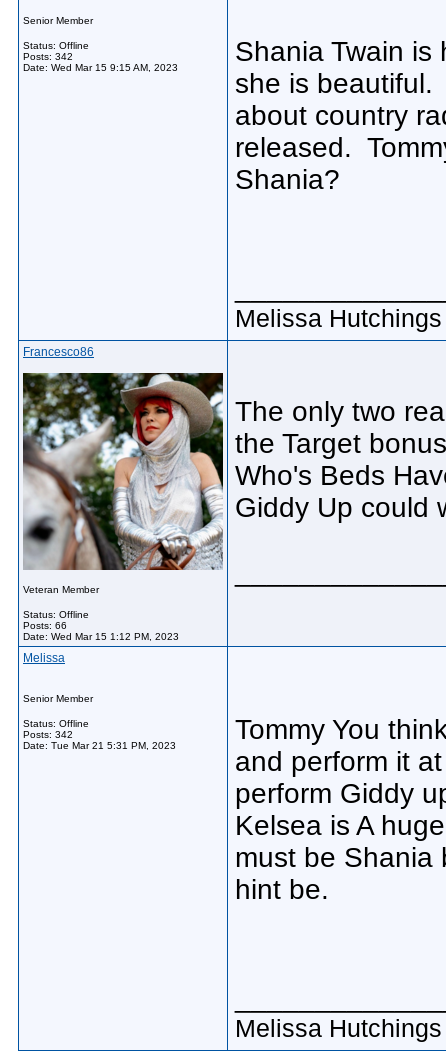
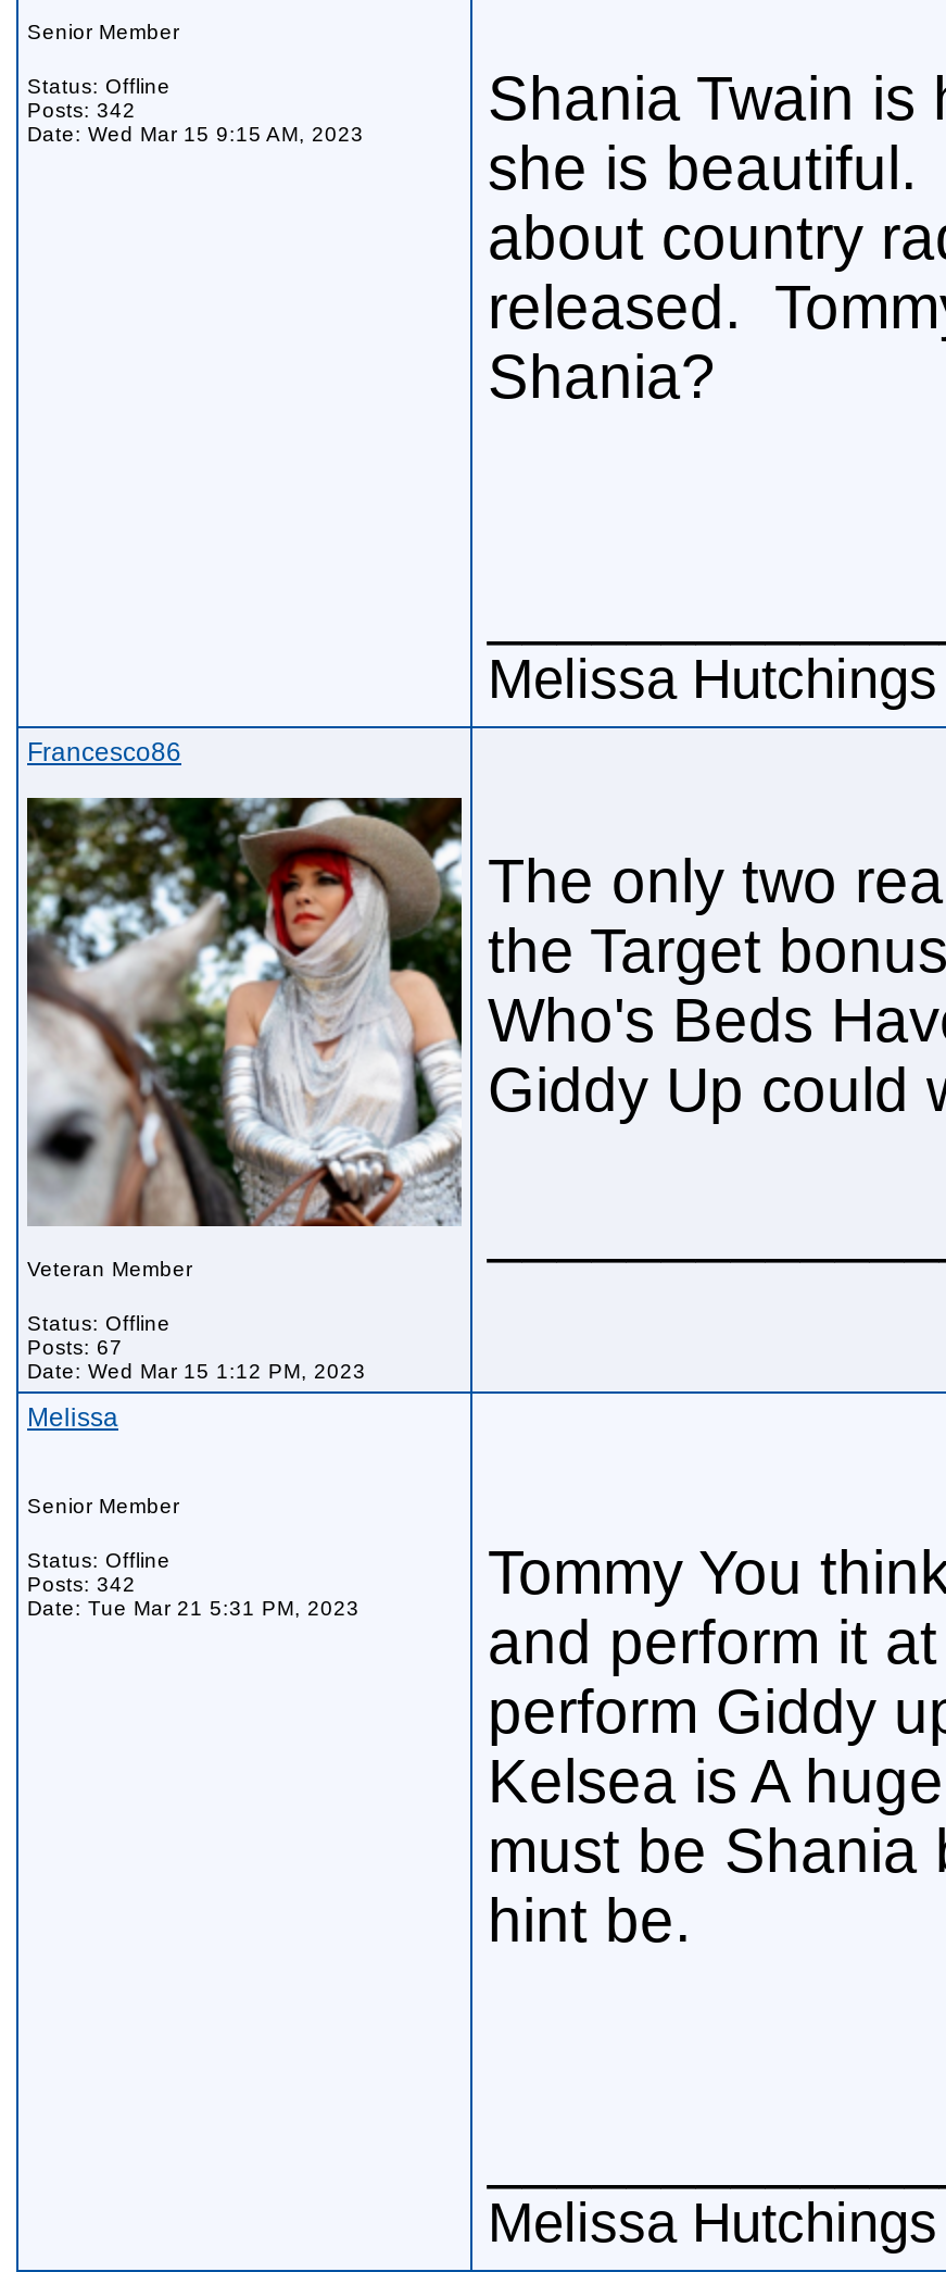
[23,620,67,631] Posts: 66 -> [27,1335,123,1359] Posts: 67

